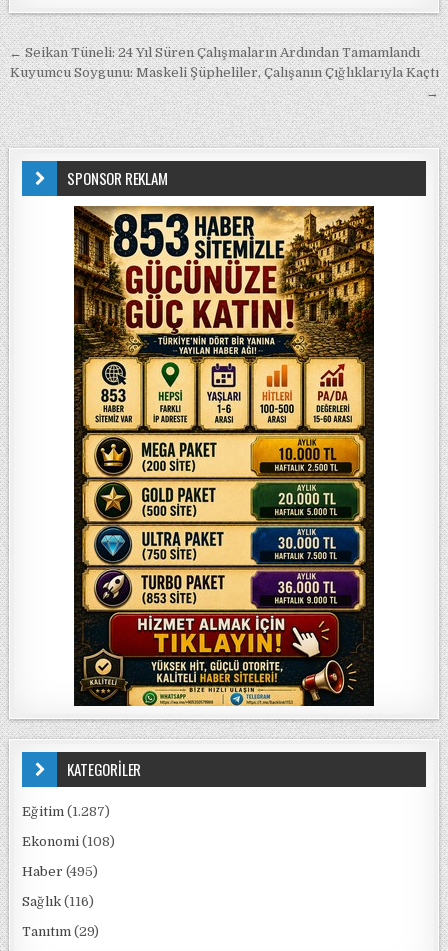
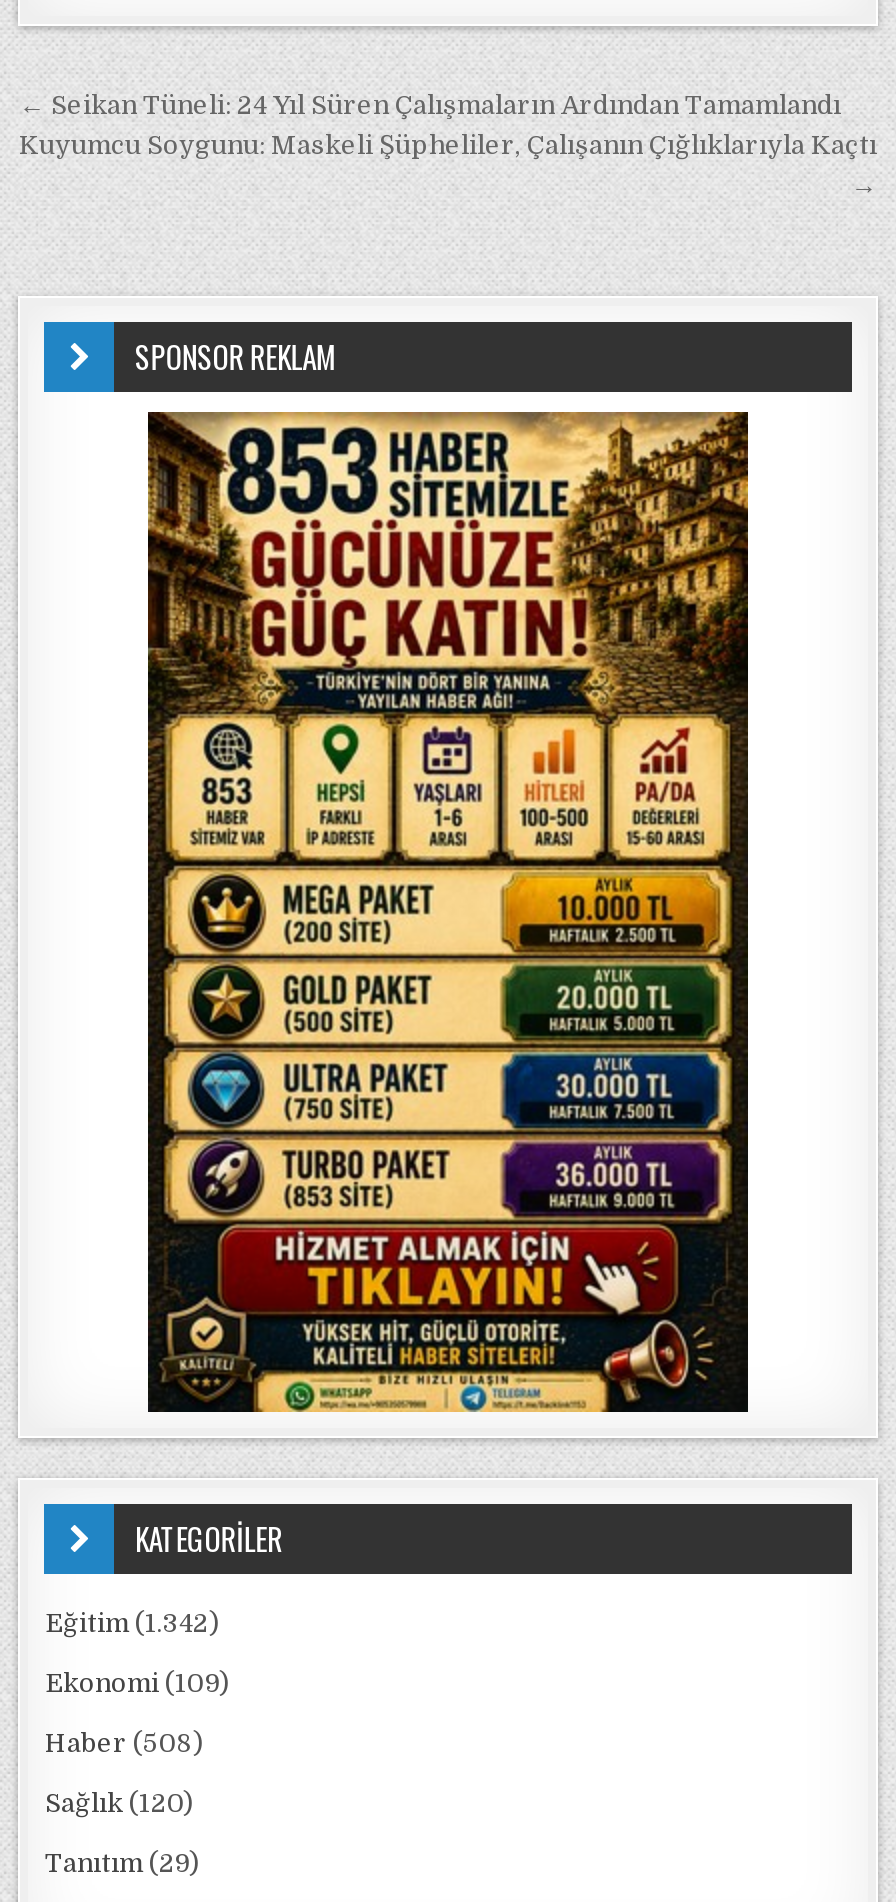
[22,804,110,819] Eğitim (1.287) -> [45,1608,219,1638] Eğitim (1.342)
[22,834,115,849] Ekonomi (108) -> [45,1668,229,1698] Ekonomi (109)
[22,864,98,879] Haber (495) -> [45,1728,203,1758] Haber (508)
[22,894,94,909] Sağlık (116) -> [45,1788,193,1818] Sağlık (120)

